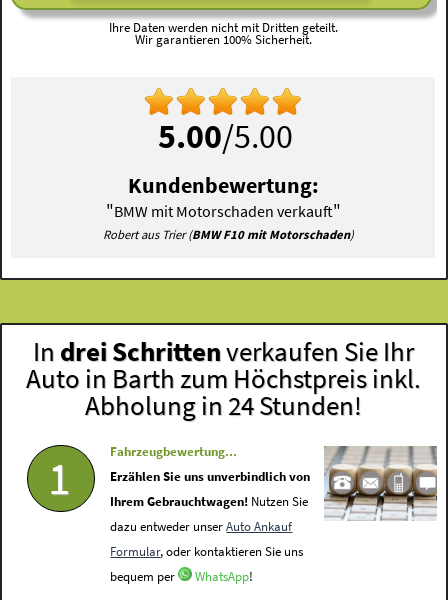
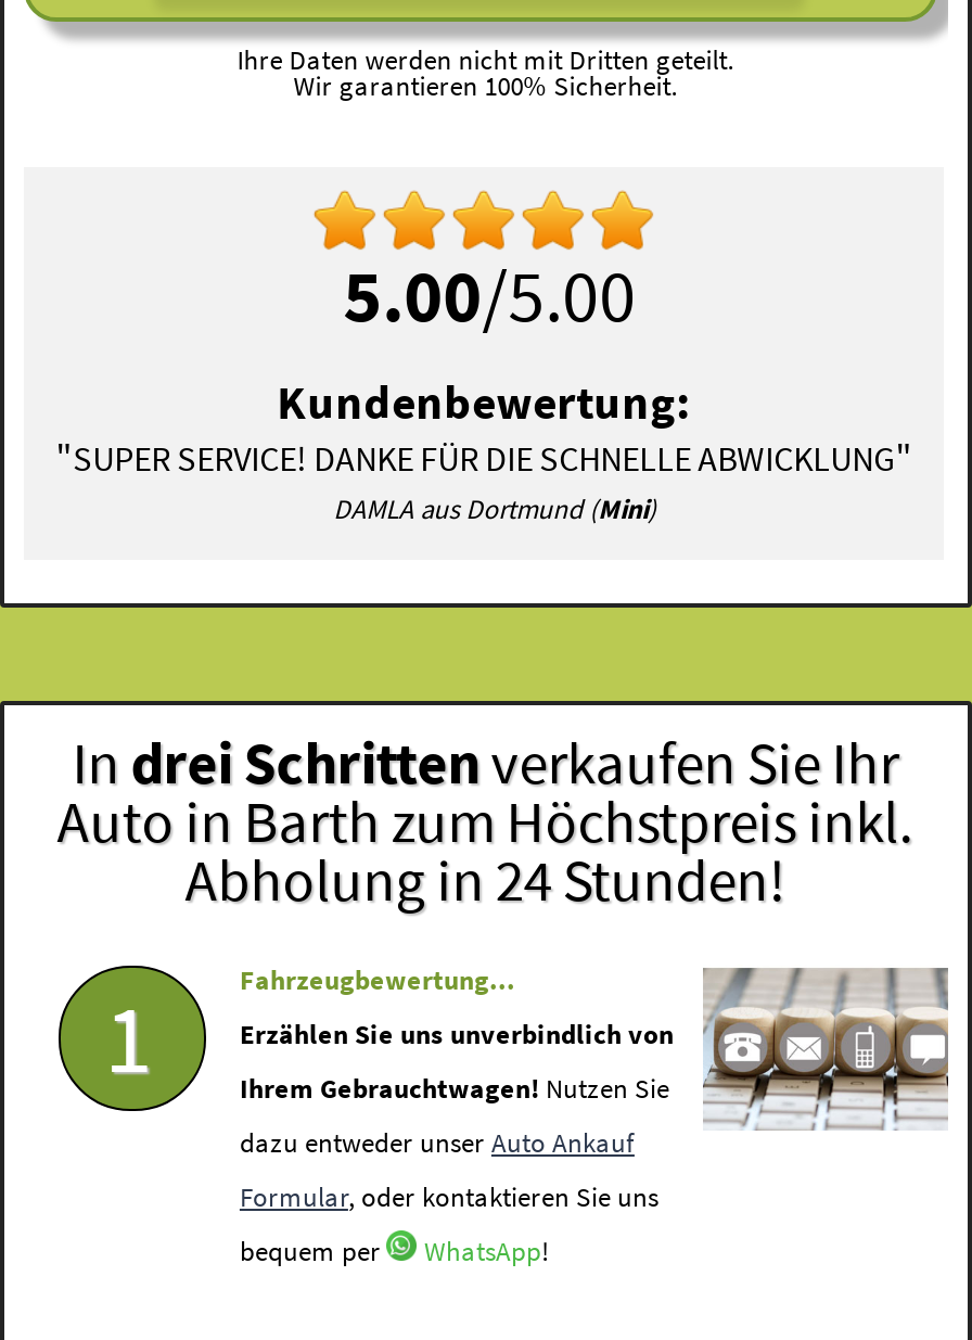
[103,199,354,242] "BMW mit Motorschaden verkauft" | Robert aus Trier (BMW F10 mit Motorschaden) -> [56,433,913,526] "SUPER SERVICE! DANKE FÜR DIE SCHNELLE ABWICKLUNG" | DAMLA aus Dortmund (Mini)

